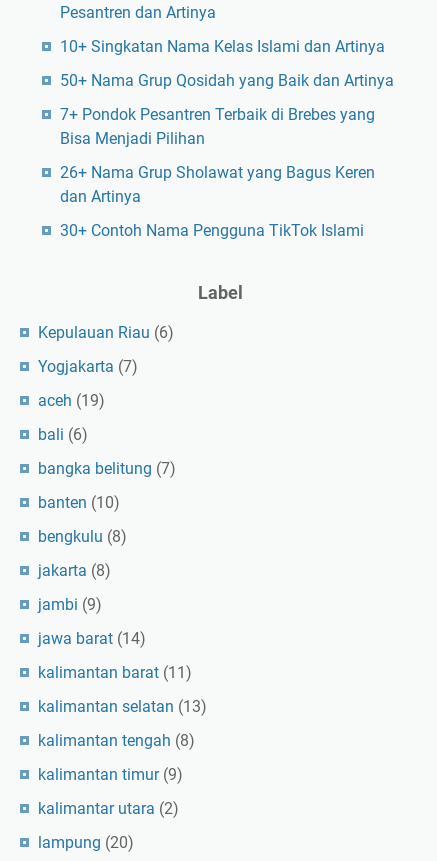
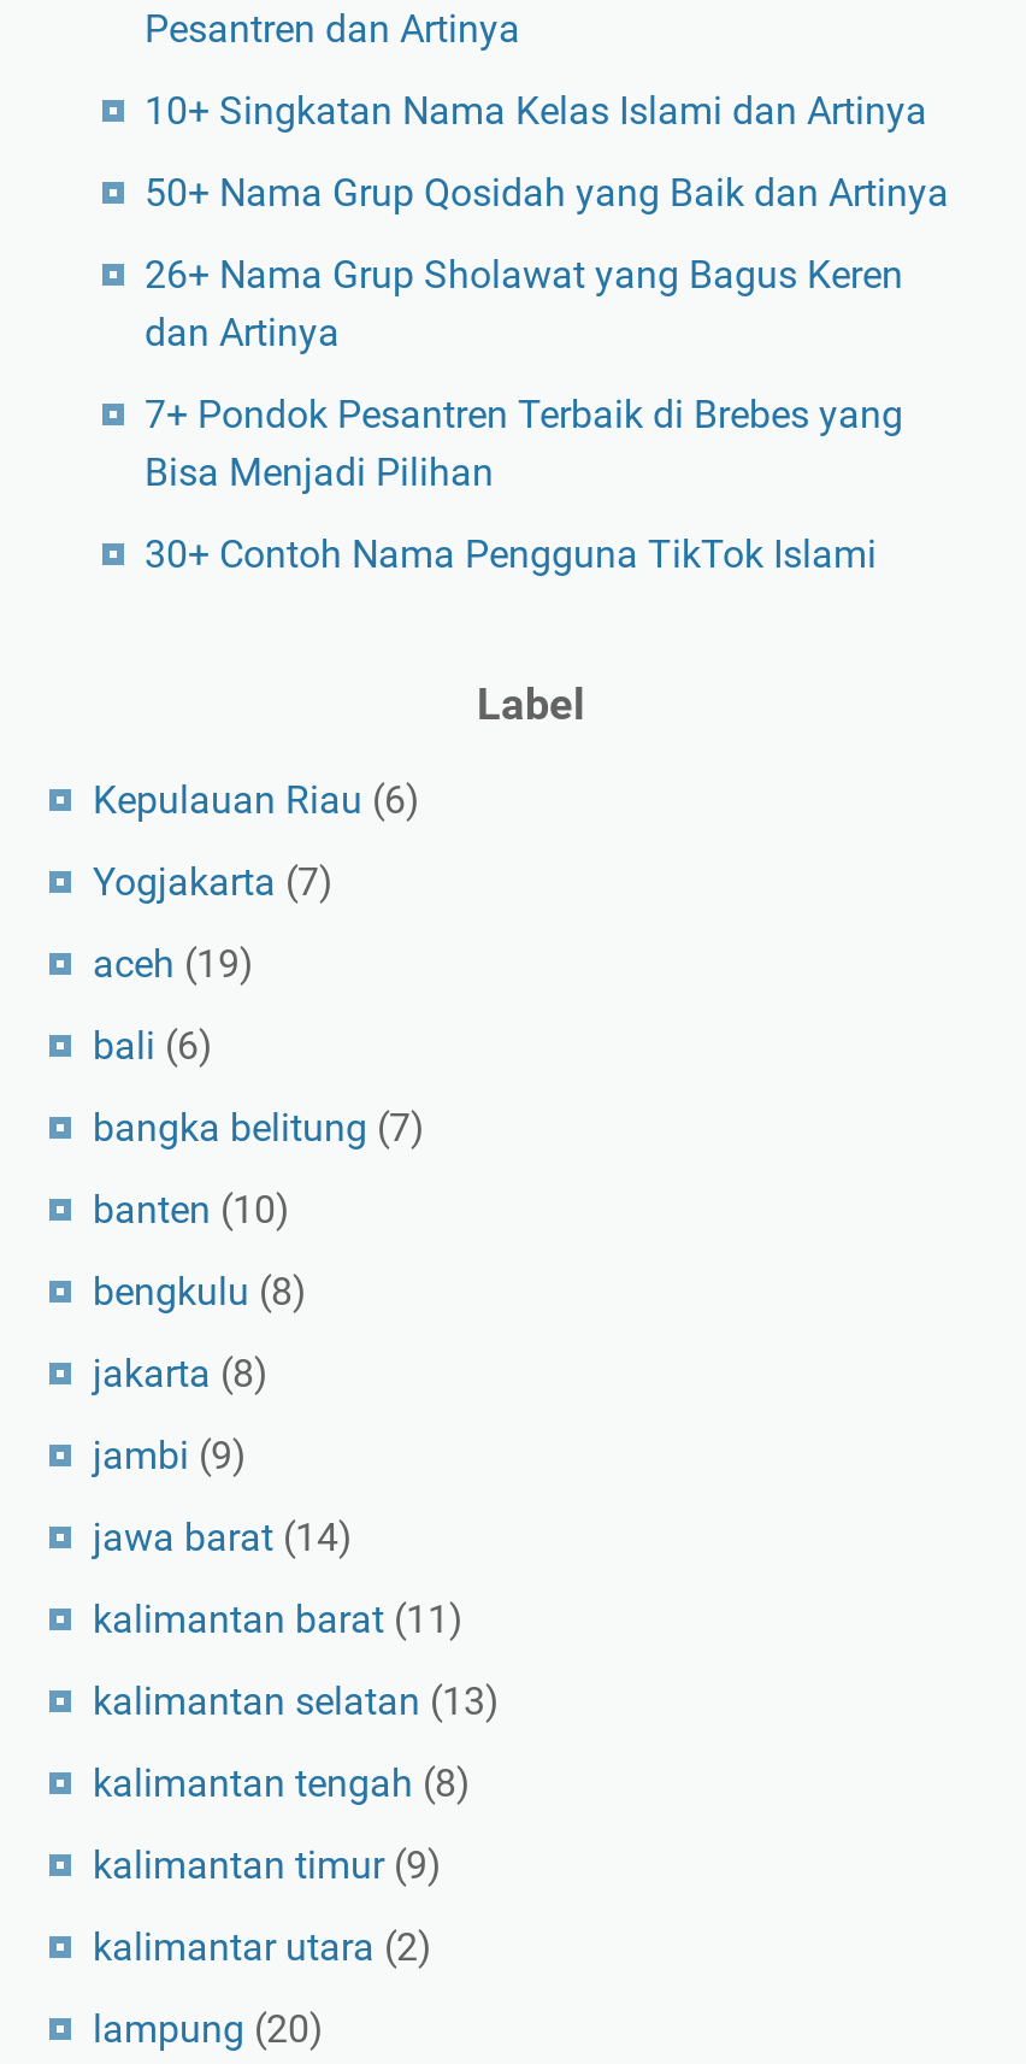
moved [59,105,374,148] -> [145,392,903,496]: 7+ Pondok Pesantren Terbaik di Brebes yang | Bisa Menjadi Pilihan
moved [59,163,374,206] -> [145,252,903,356]: 26+ Nama Grup Sholawat yang Bagus Keren | dan Artinya

